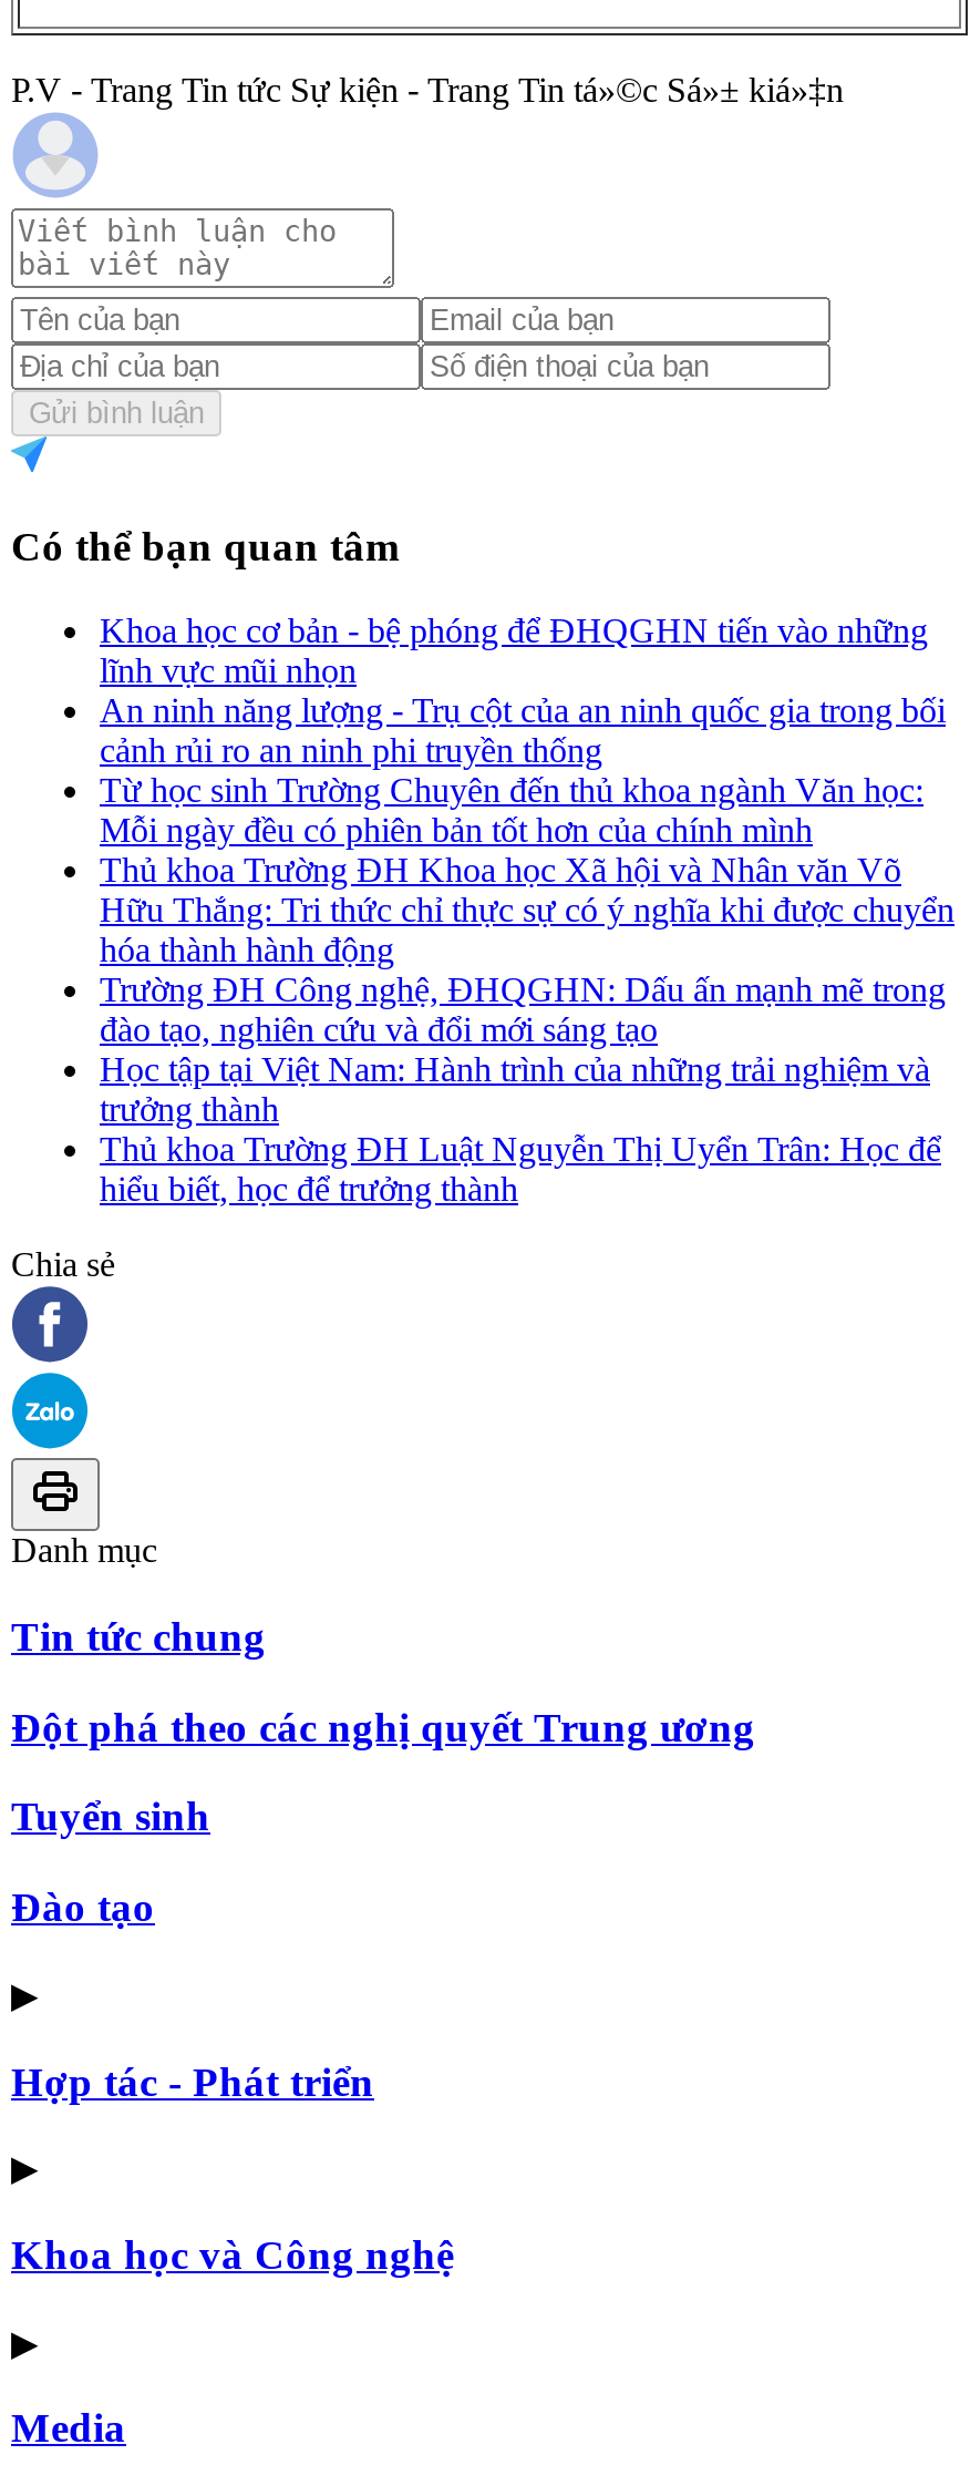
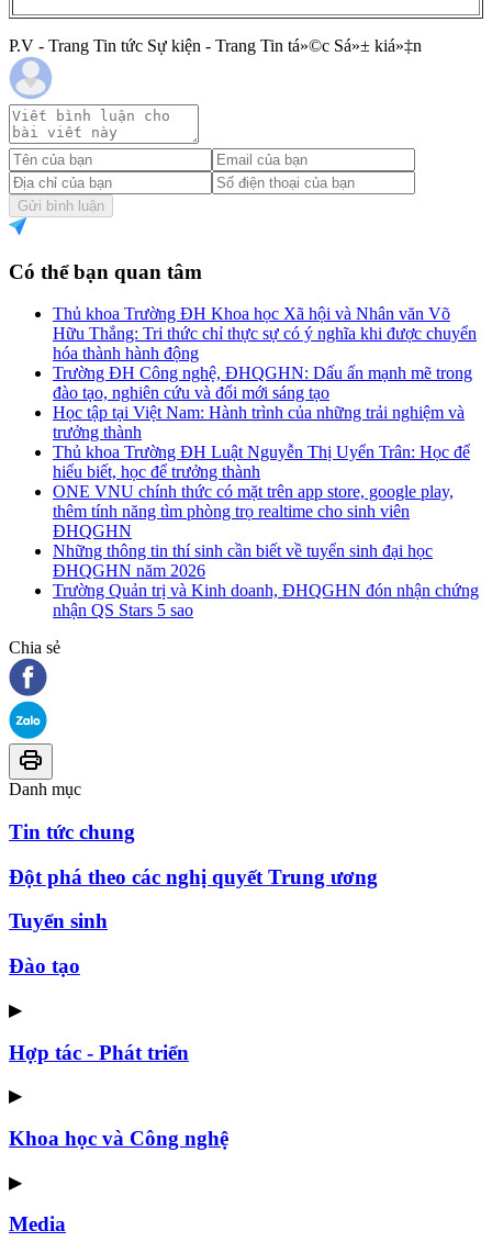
[100,612,946,849] Khoa học cơ bản - bệ phóng để ĐHQGHN tiến vào những | lĩnh vực mũi nhọn | An ninh năng lượng - Trụ cột của an ninh quốc gia trong bối | cảnh rủi ro an ninh phi truyền thống | Từ học sinh Trường Chuyên đến thủ khoa ngành Văn học: | Mỗi ngày đều có phiên bản tốt hơn của chính mình -> none
moved [100,851,954,1208] -> [53,304,477,481]: Thủ khoa Trường ĐH Khoa học Xã hội và Nhân văn Võ | Hữu Thắng: Tri thức chỉ thực sự có ý nghĩa khi được chuyển | hóa thành hành động | ... | Thủ khoa Trường ĐH Luật Nguyễn Thị Uyển Trân: Học để | hiểu biết, học để trưởng thành
none -> [53,482,479,620] ONE VNU chính thức có mặt trên app store, google play, | thêm tính năng tìm phòng trọ realtime cho sinh viên | ĐHQGHN | Những thông tin thí sinh cần biết về tuyển sinh đại học | ĐHQGHN năm 2026 | Trường Quản trị và Kinh doanh, ĐHQGHN đón nhận chứng | nhận QS Stars 5 sao

